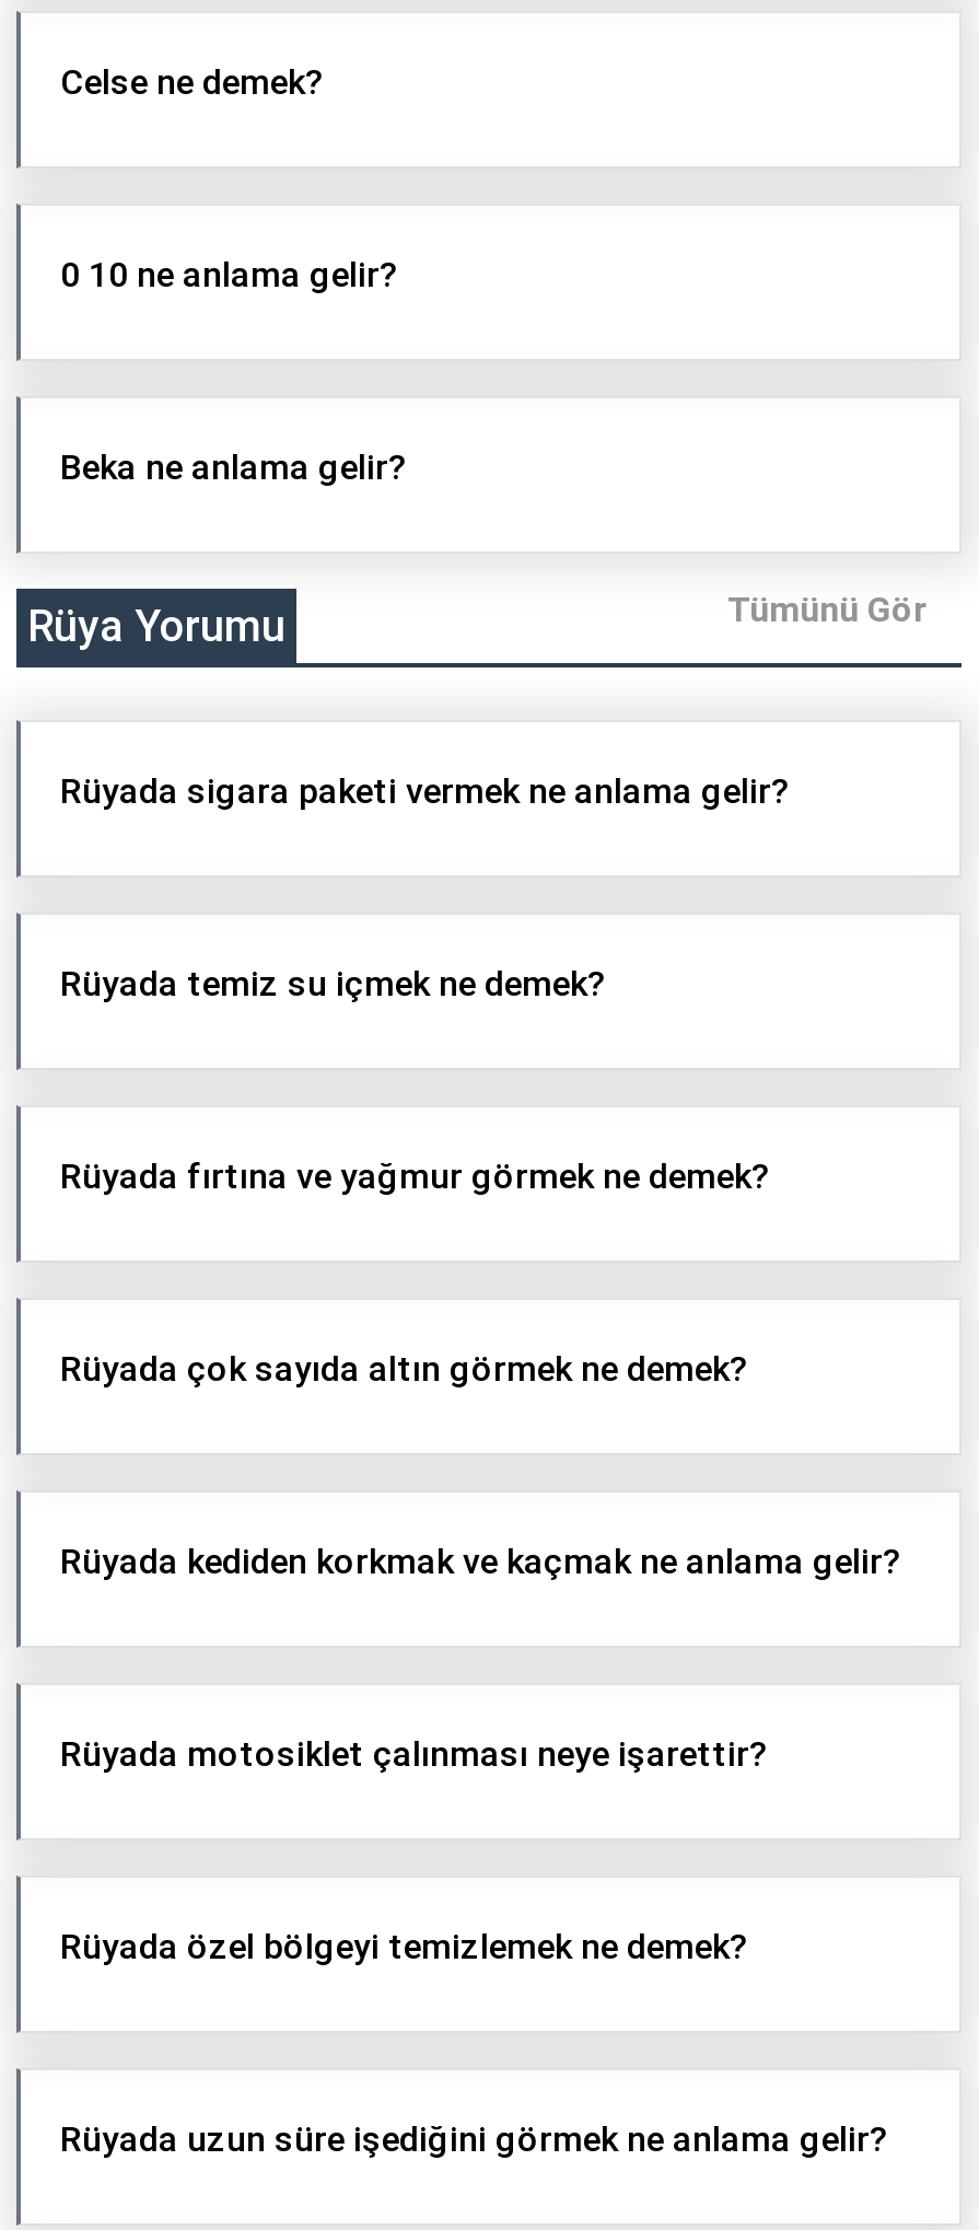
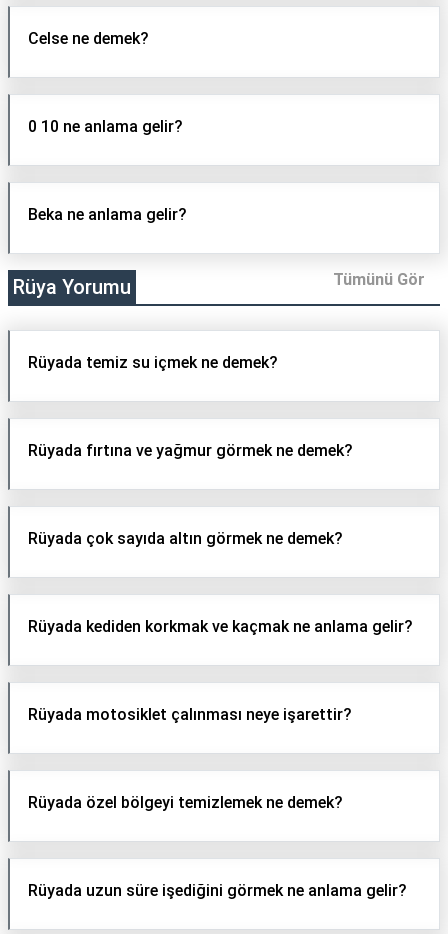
[60,771,791,813] Rüyada sigara paketi vermek ne anlama gelir? -> none

